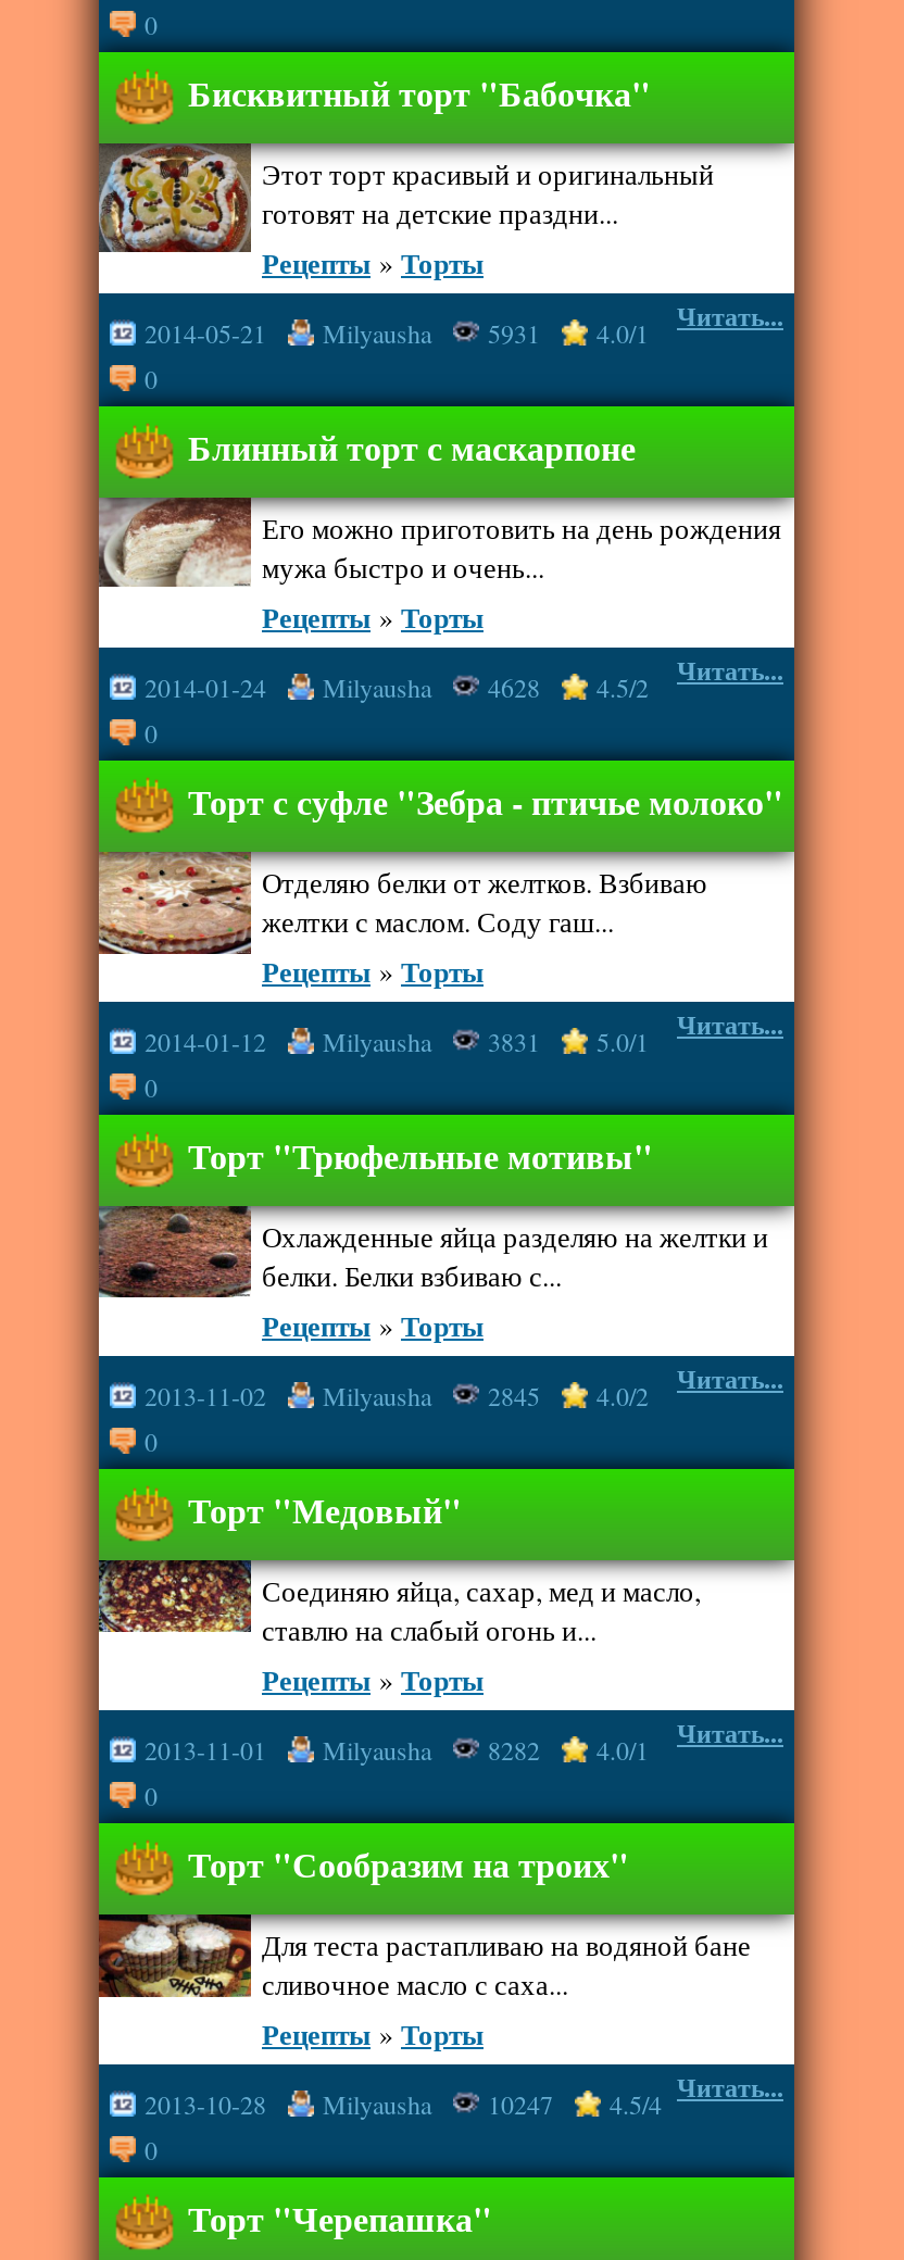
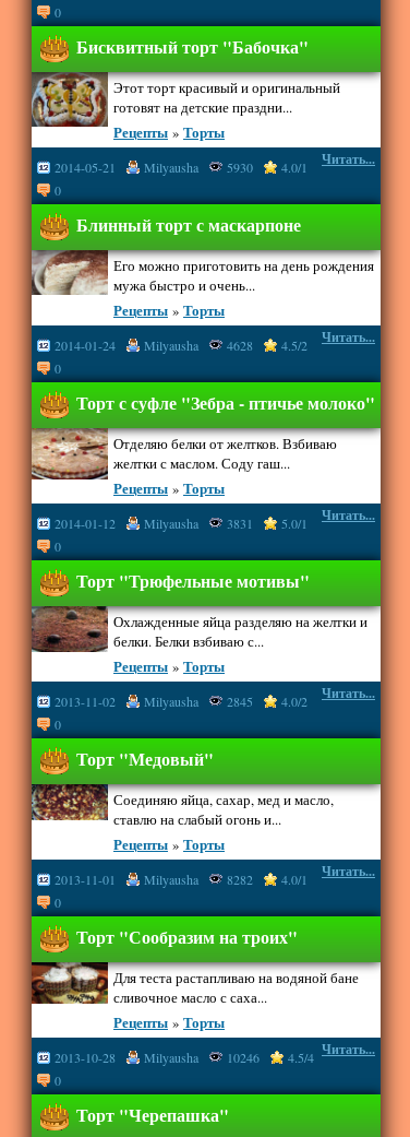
[145,298,783,351] 2014-05-21 Milyausha 5931 4.0/1 Читать... -> [55,150,375,176] 2014-05-21 Milyausha 5930 4.0/1 Читать...
[145,2069,783,2122] 2013-10-28 Milyausha 10247 4.5/4 Читать... -> [55,1040,375,1066] 2013-10-28 Milyausha 10246 4.5/4 Читать...

